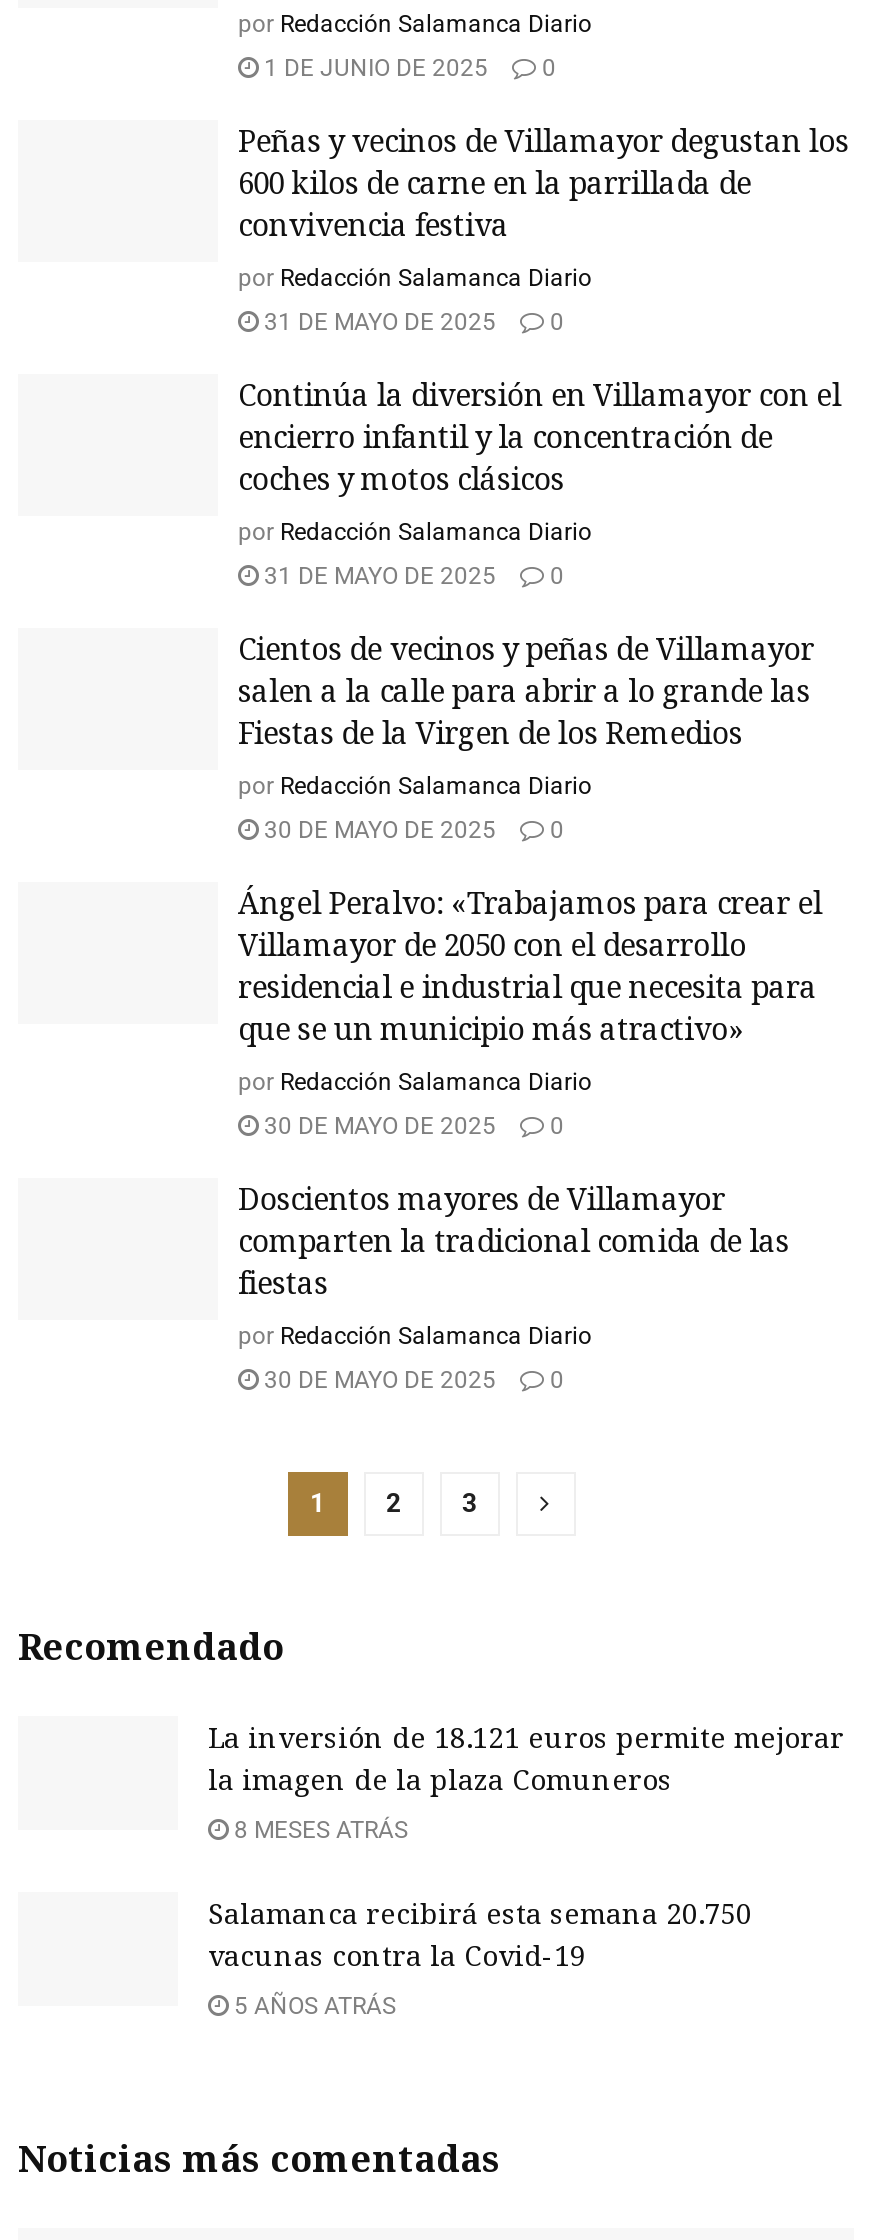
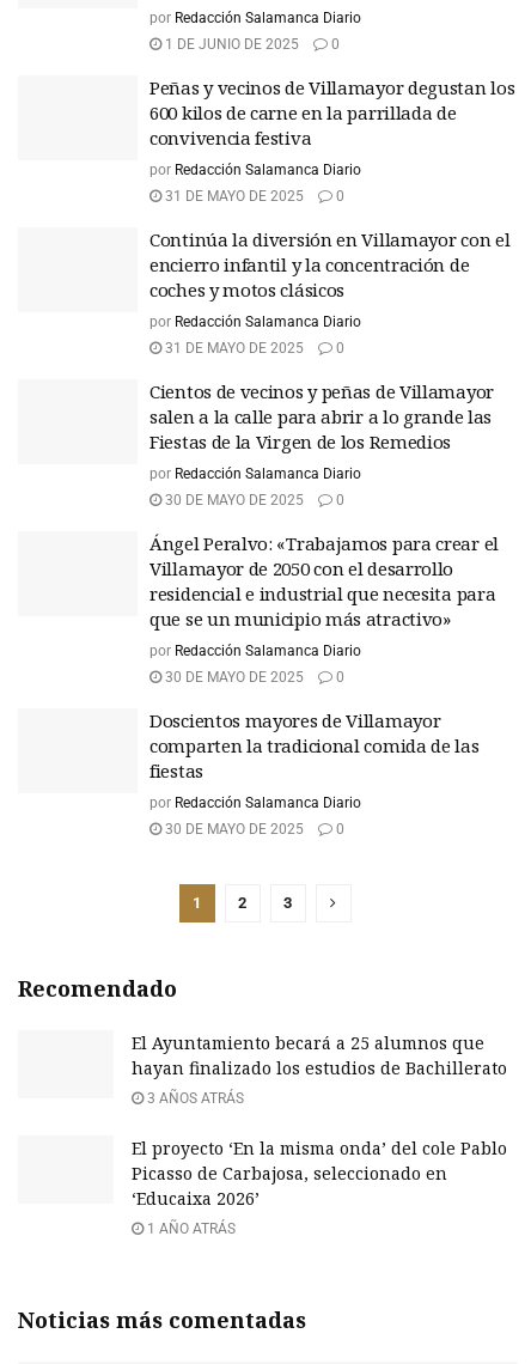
[208,1717,844,1797] La inversión de 18.121 euros permite mejorar | la imagen de la plaza Comuneros -> [132,1031,507,1079] El Ayuntamiento becará a 25 alumnos que | hayan finalizado los estudios de Bachillerato
[228,1815,408,1843] 8 MESES ATRÁS -> [144,1089,244,1106] 3 AÑOS ATRÁS
[208,1893,752,1973] Salamanca recibirá esta semana 20.750 | vacunas contra la Covid-19 -> [132,1136,507,1209] El proyecto ‘En la misma onda’ del cole Pablo | Picasso de Carbajosa, seleccionado en | ‘Educaixa 2026’
[228,1991,396,2019] 5 AÑOS ATRÁS -> [144,1220,236,1237] 1 AÑO ATRÁS

